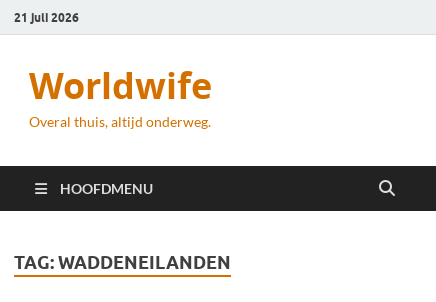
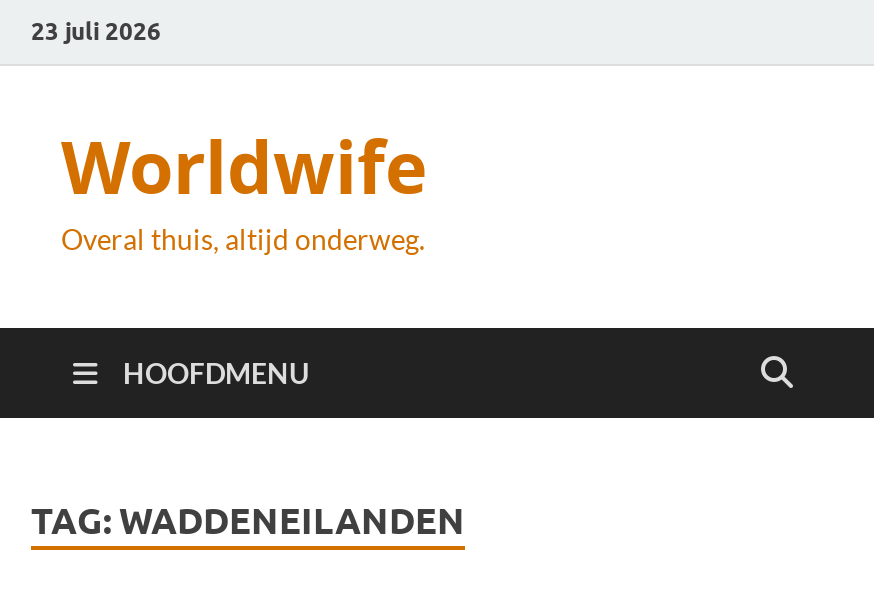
[14,9,79,24] 21 juli 2026 -> [31,15,161,45] 23 juli 2026

